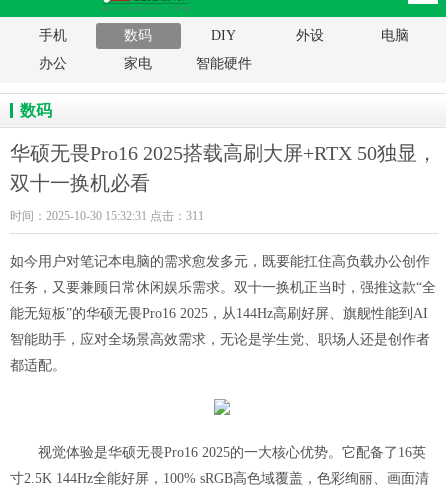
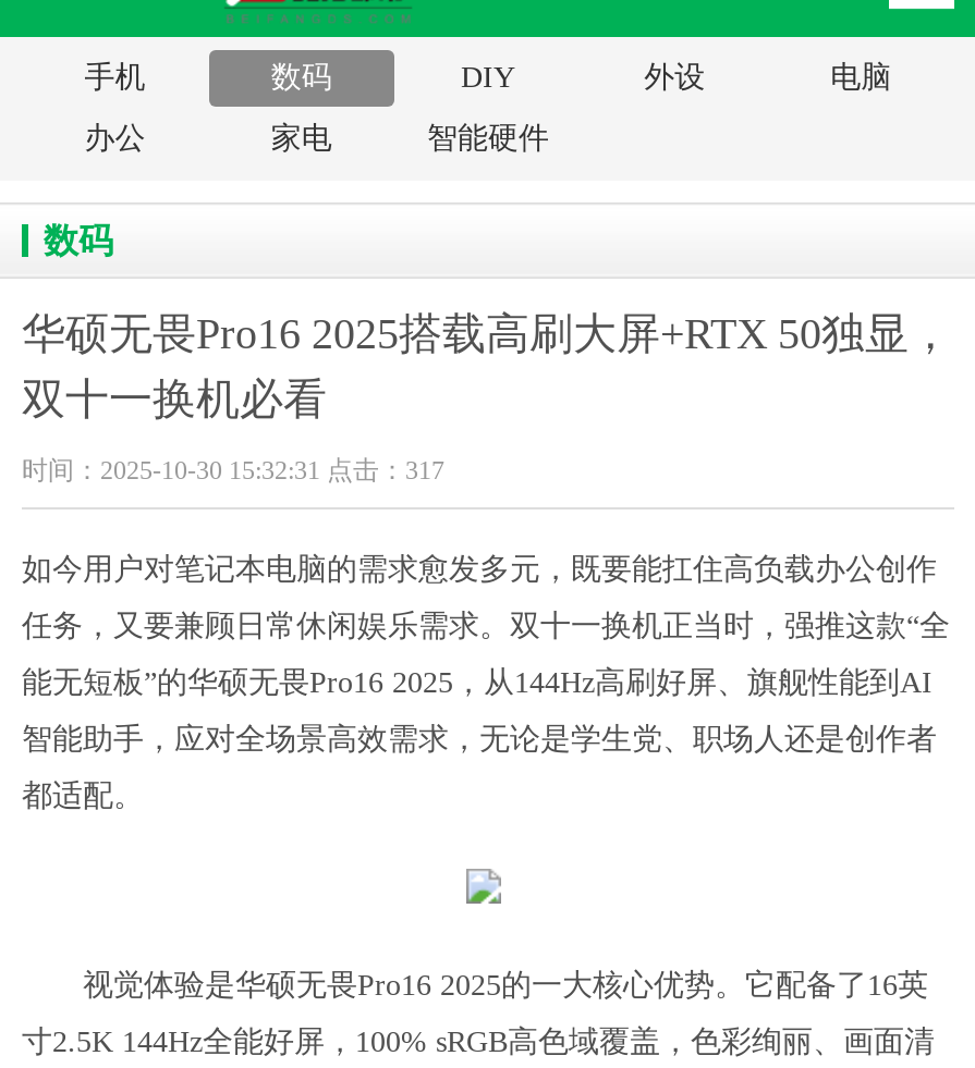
[10,209,204,223] 时间：2025-10-30 15:32:31 点击：311 -> [22,455,444,486] 时间：2025-10-30 15:32:31 点击：317

